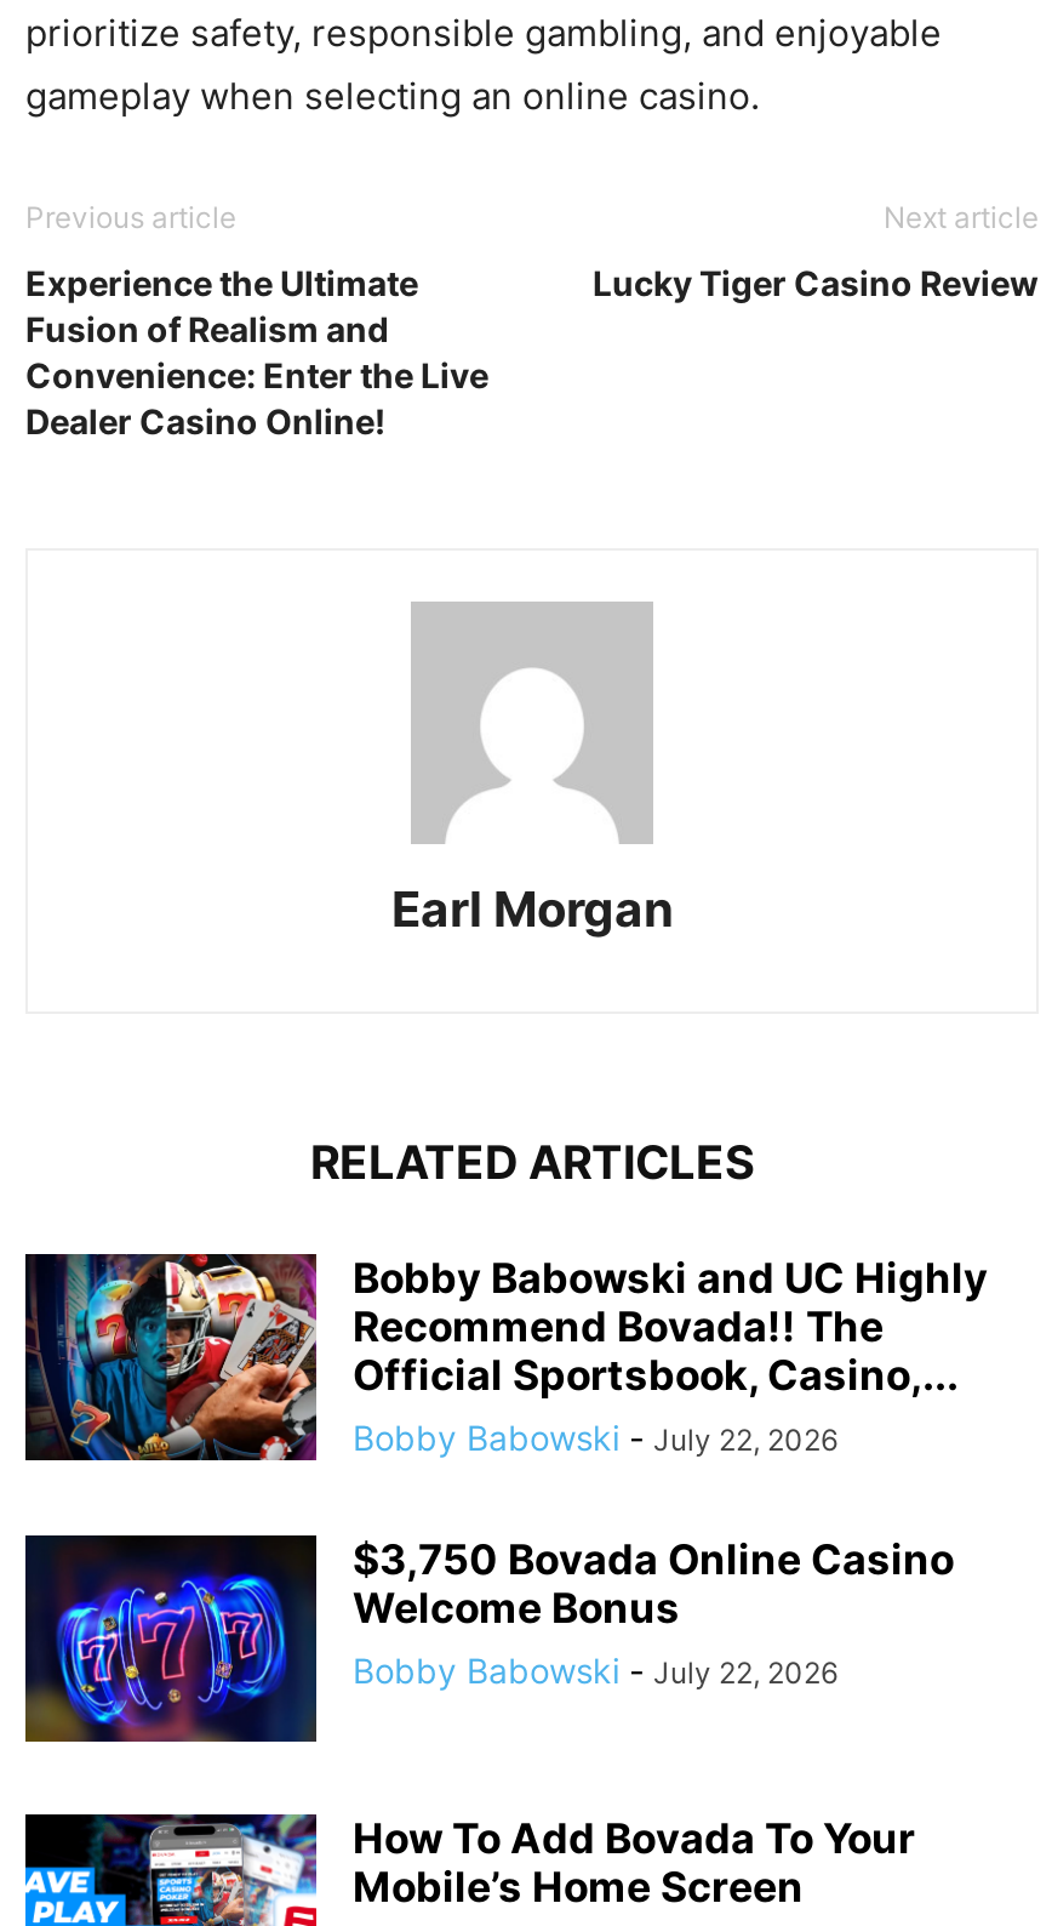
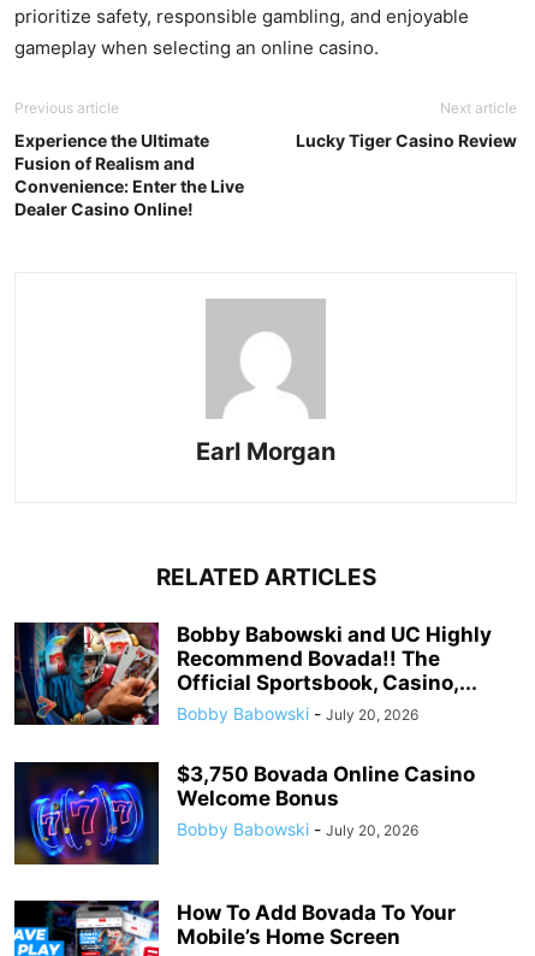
[353,1418,837,1459] Bobby Babowski - July 22, 2026 -> [177,704,418,724] Bobby Babowski - July 20, 2026
[353,1650,837,1692] Bobby Babowski - July 22, 2026 -> [177,819,418,840] Bobby Babowski - July 20, 2026

